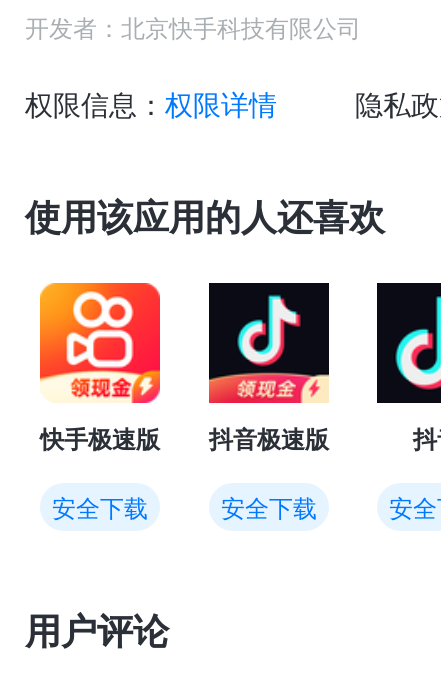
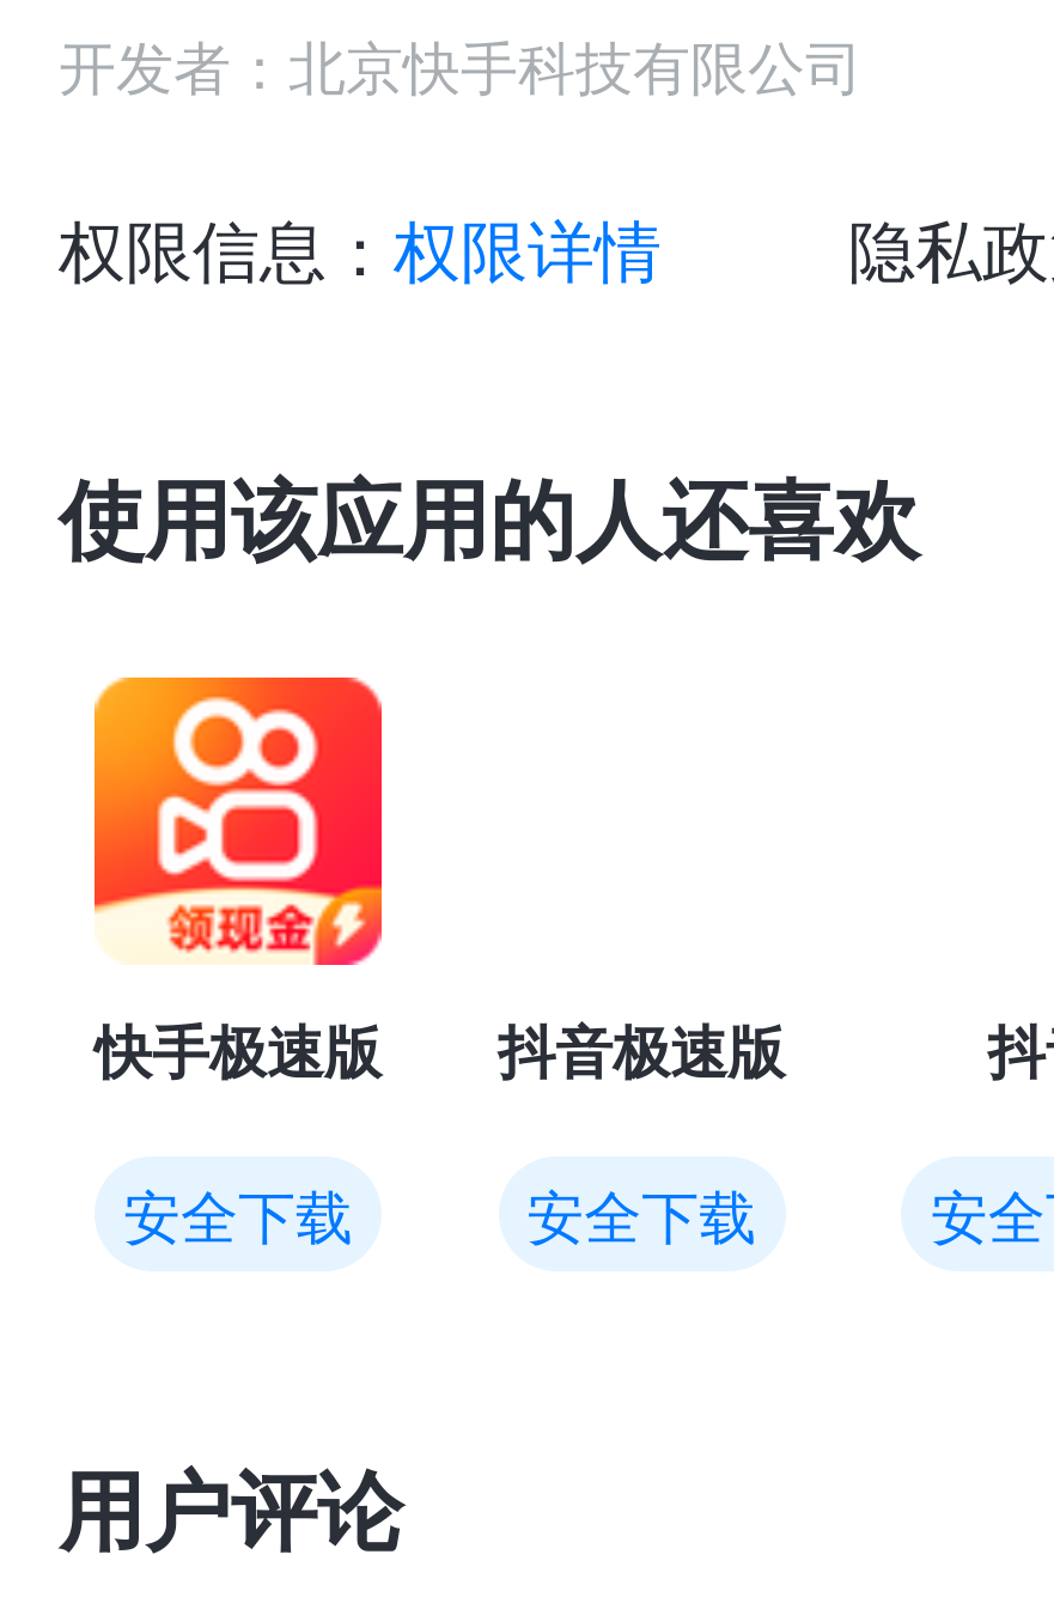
[208,282,330,404] [image] -> none
[376,282,438,404] [image] -> none

